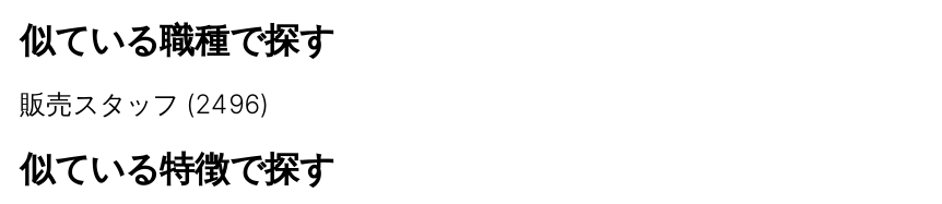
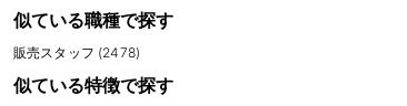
[20,87,269,120] 販売スタッフ (2496) -> [13,44,140,61] 販売スタッフ (2478)

